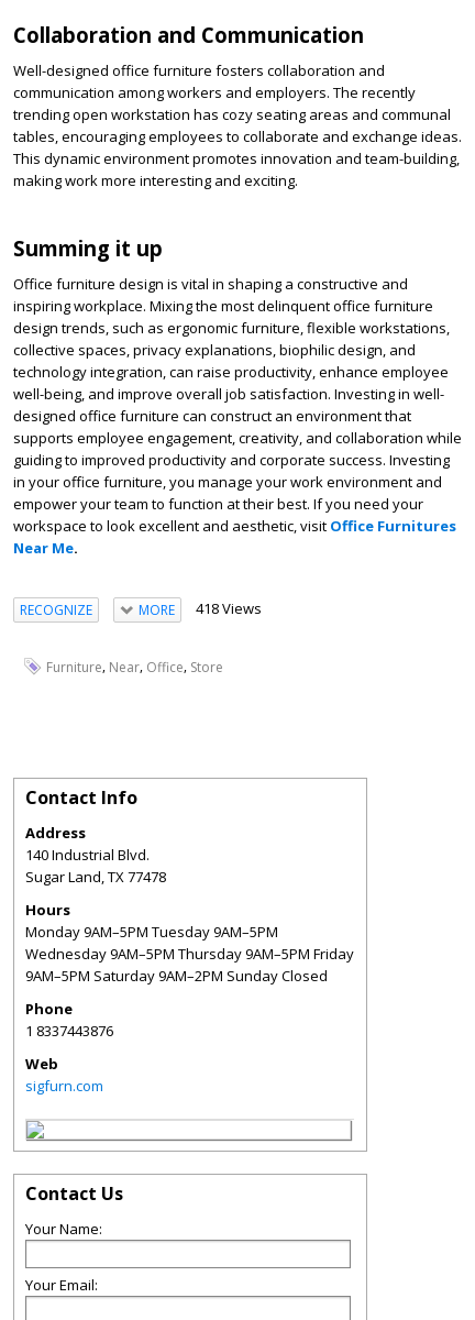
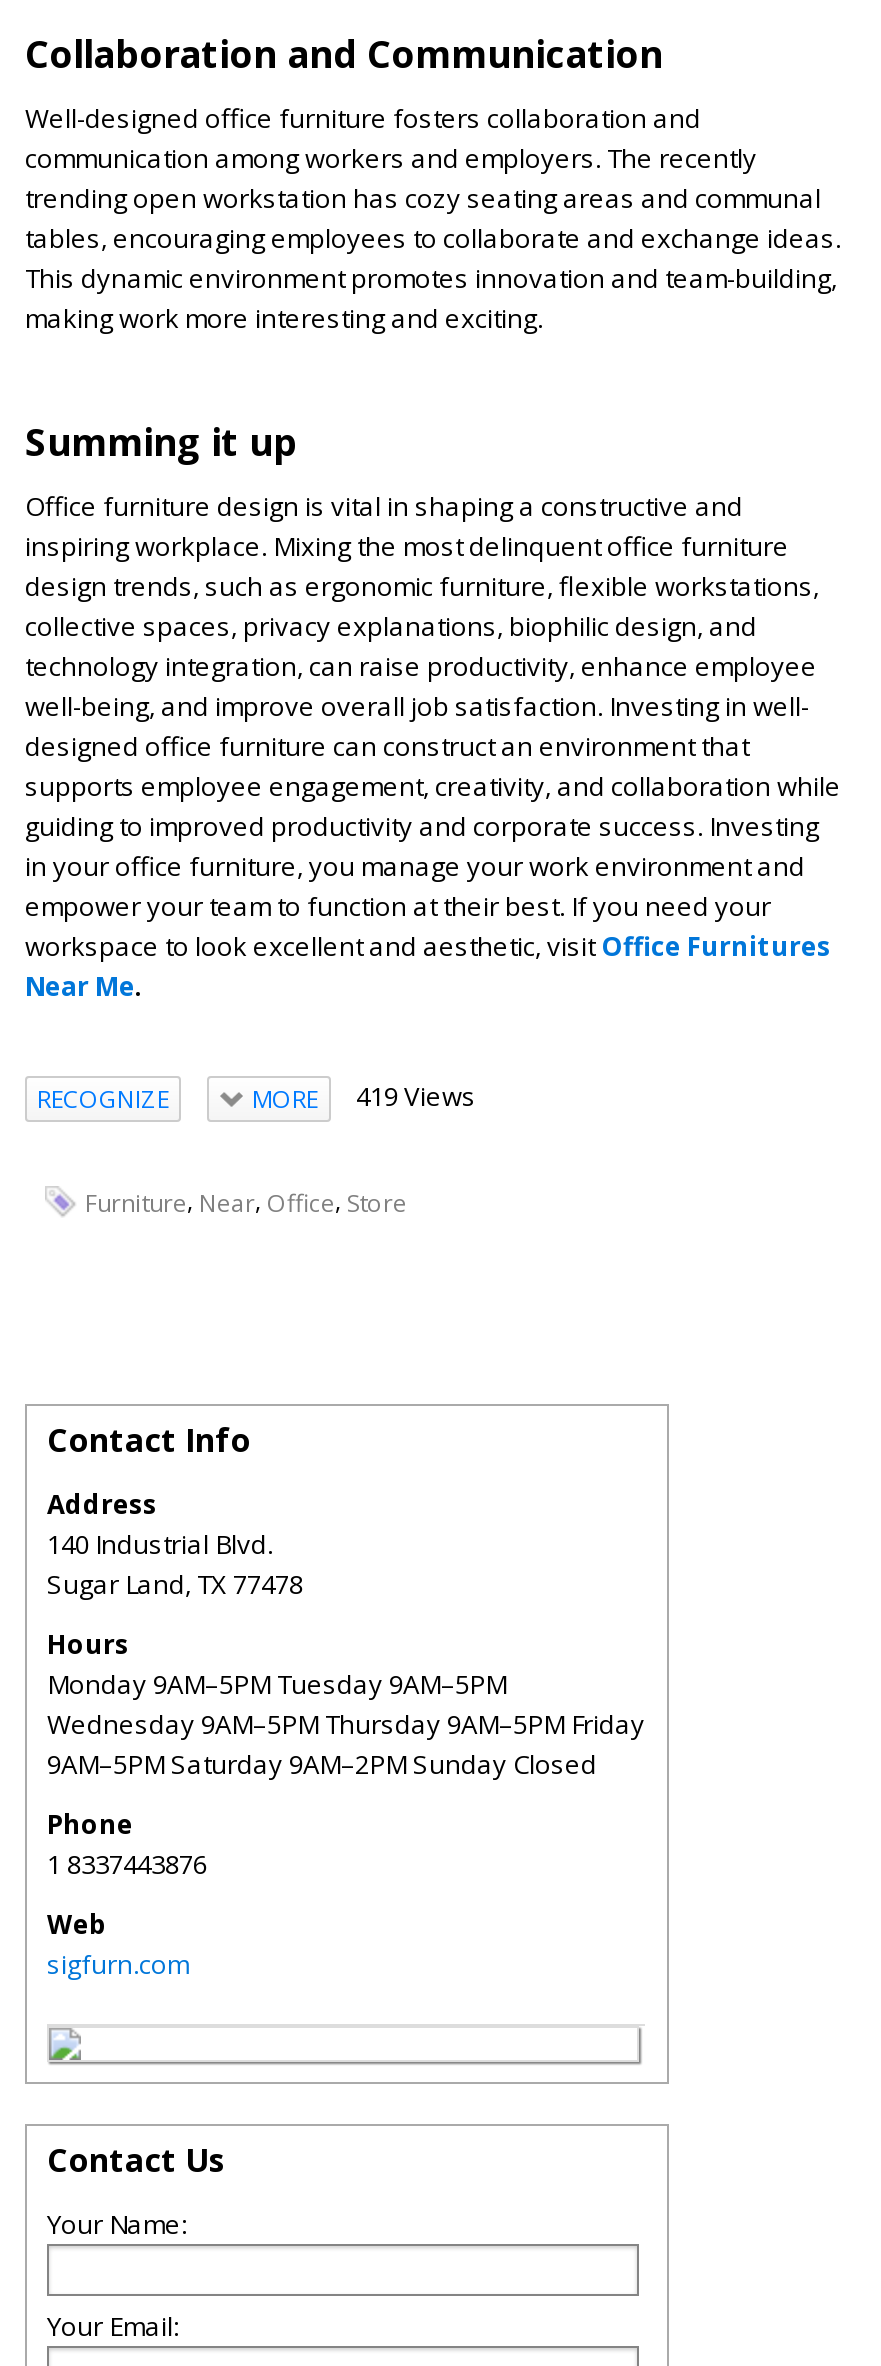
[138,598,261,619] MORE 418 Views -> [252,1078,476,1116] MORE 419 Views

